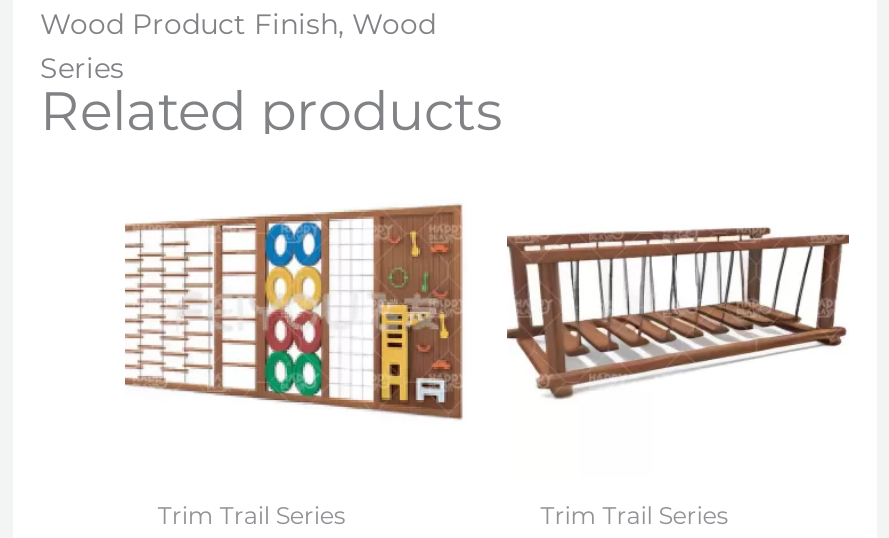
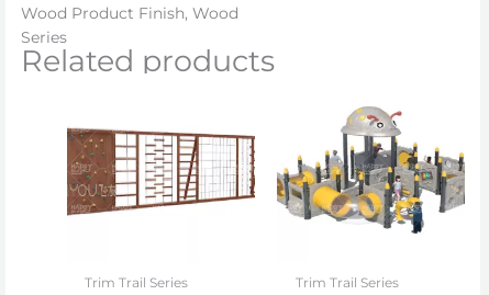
[123,202,467,422] [image] -> [66,112,256,230] [image]
[505,196,851,426] [image] -> [276,106,466,235] [image]

